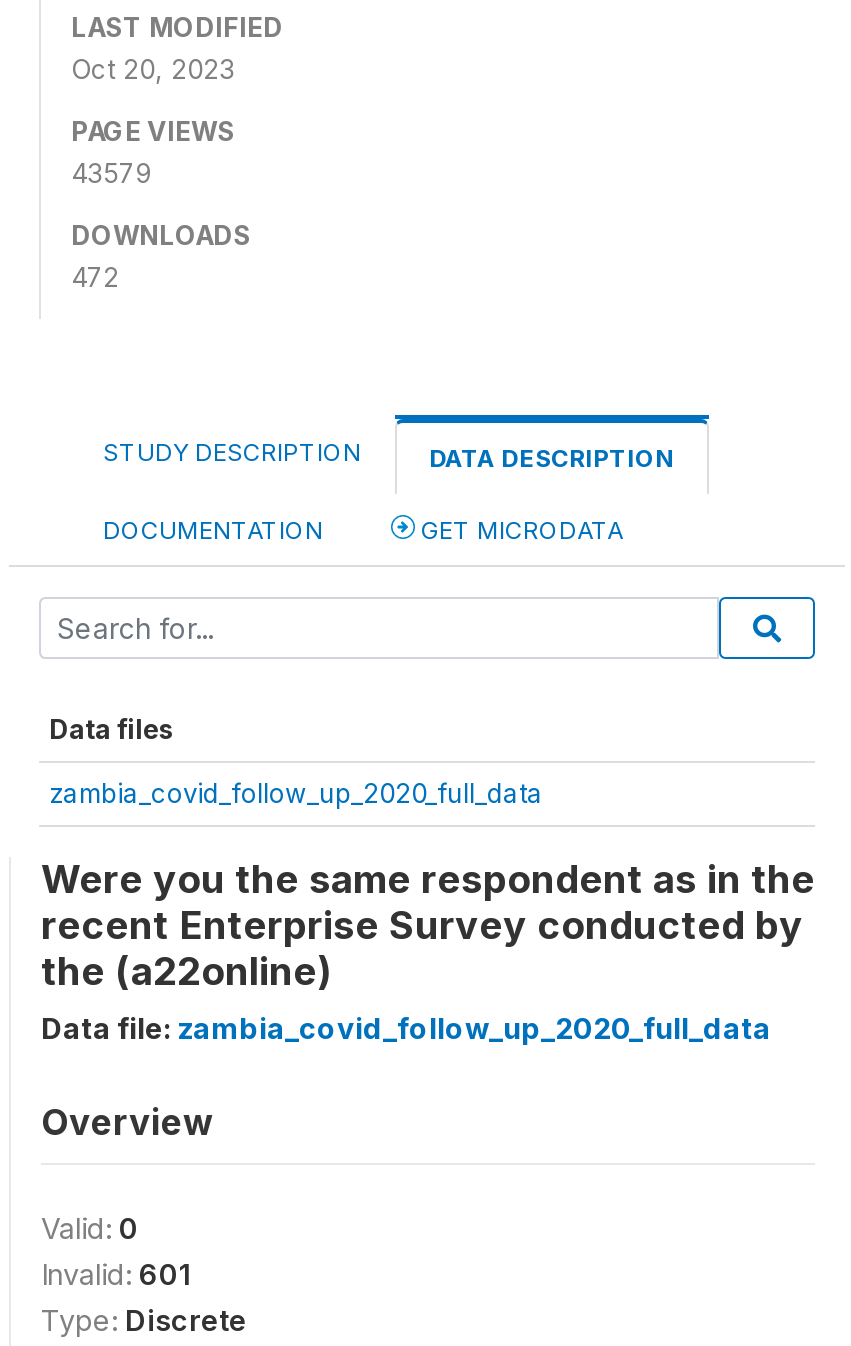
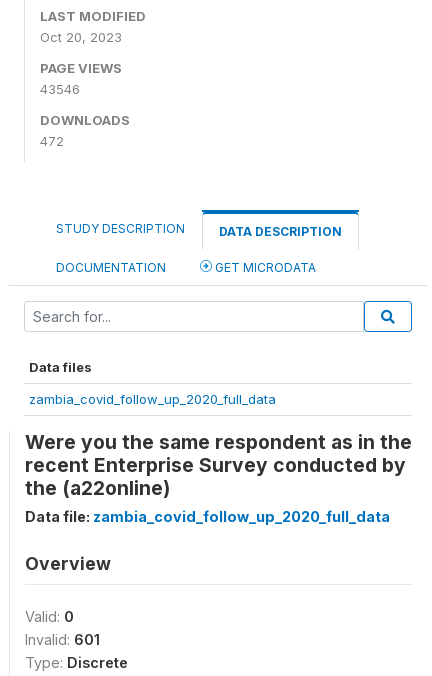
[71,157,151,189] 43579 -> [40,81,80,97] 43546

